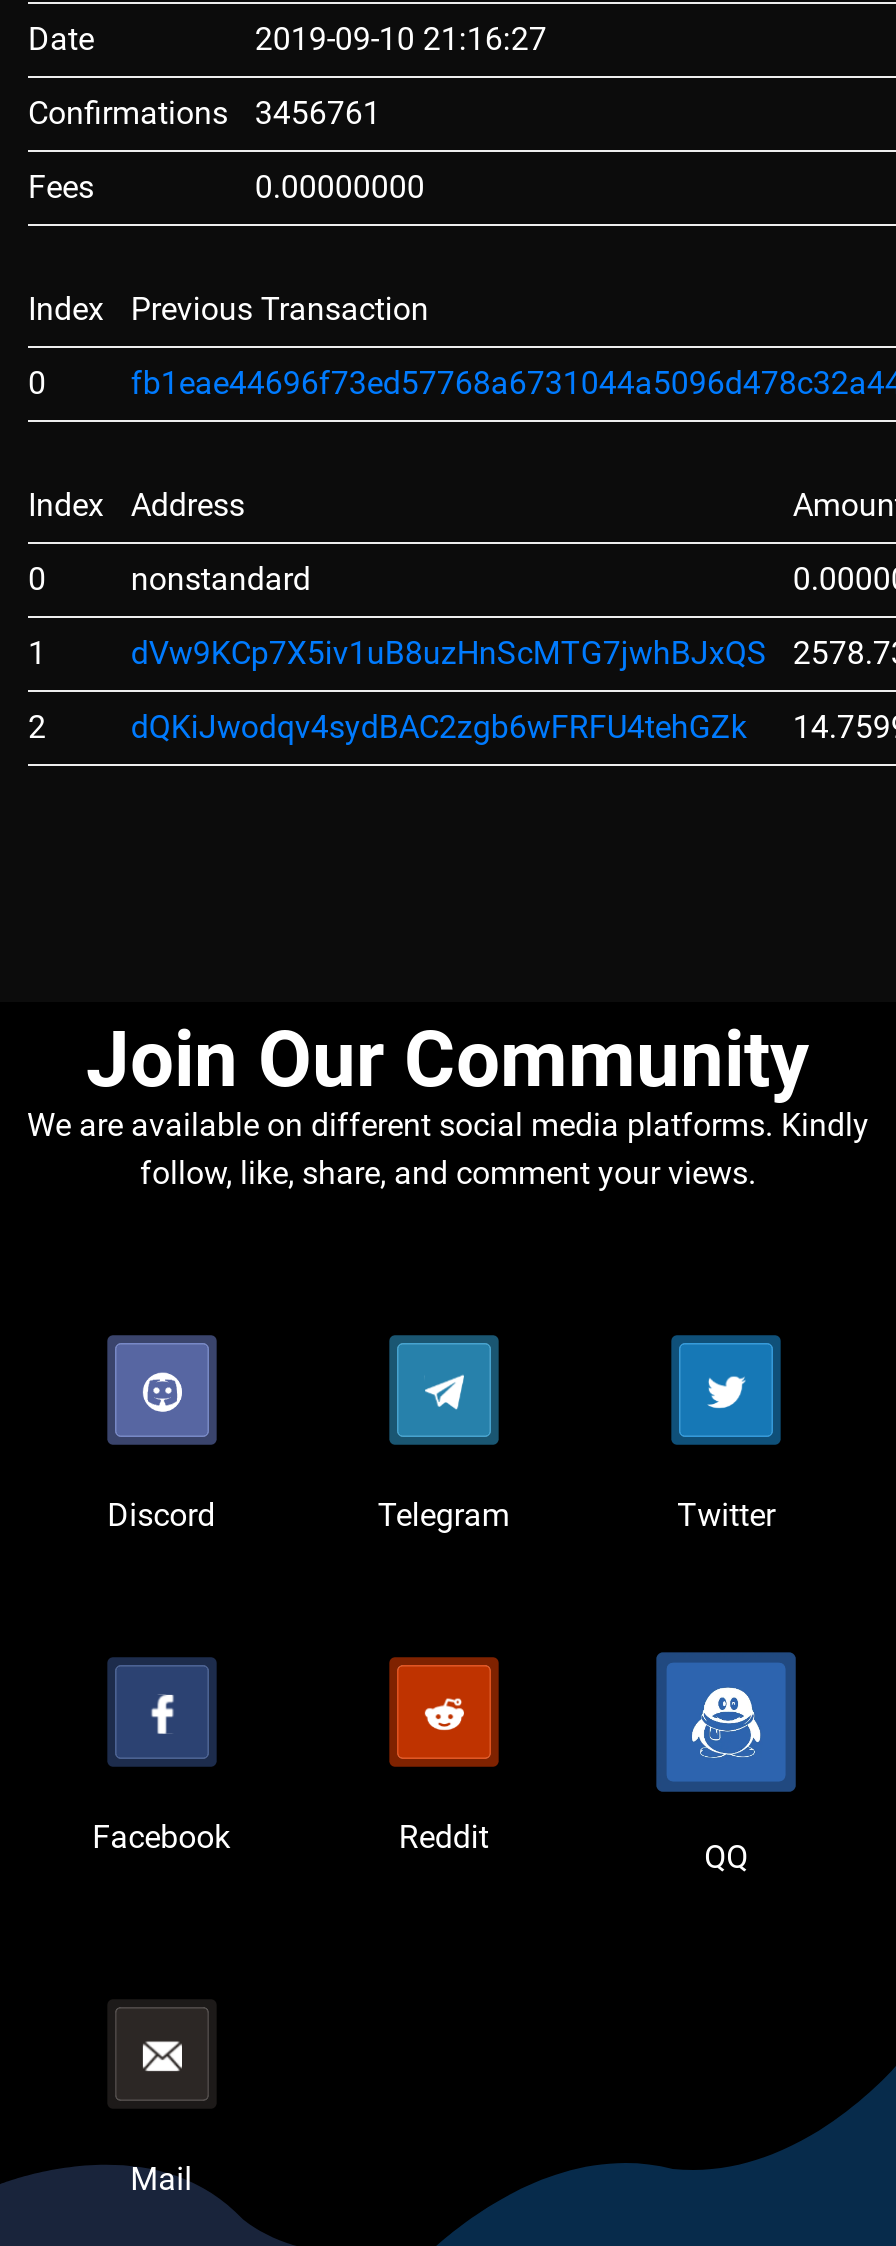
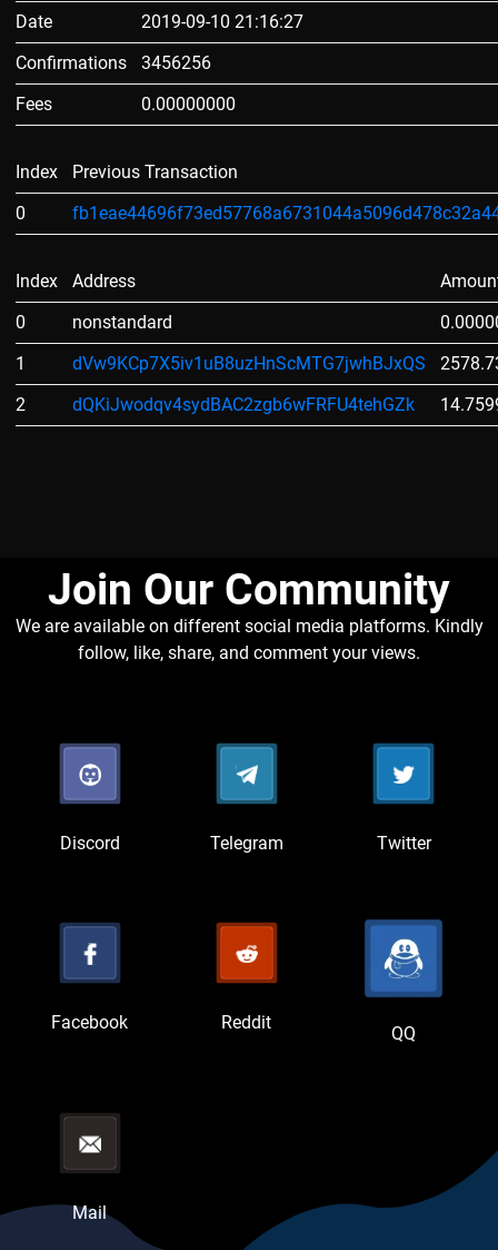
[28,94,381,132] Confirmations 3456761 -> [16,52,212,74] Confirmations 3456256

